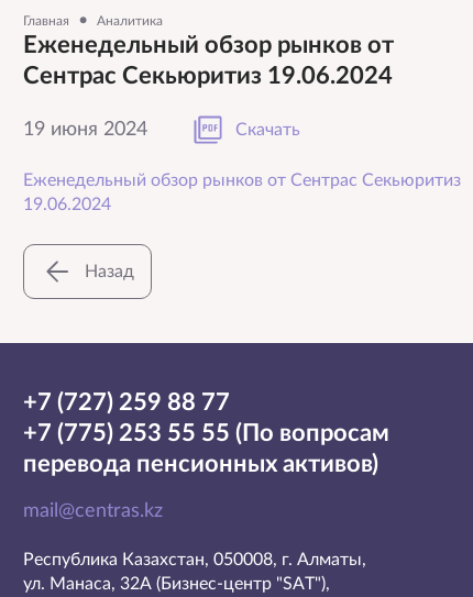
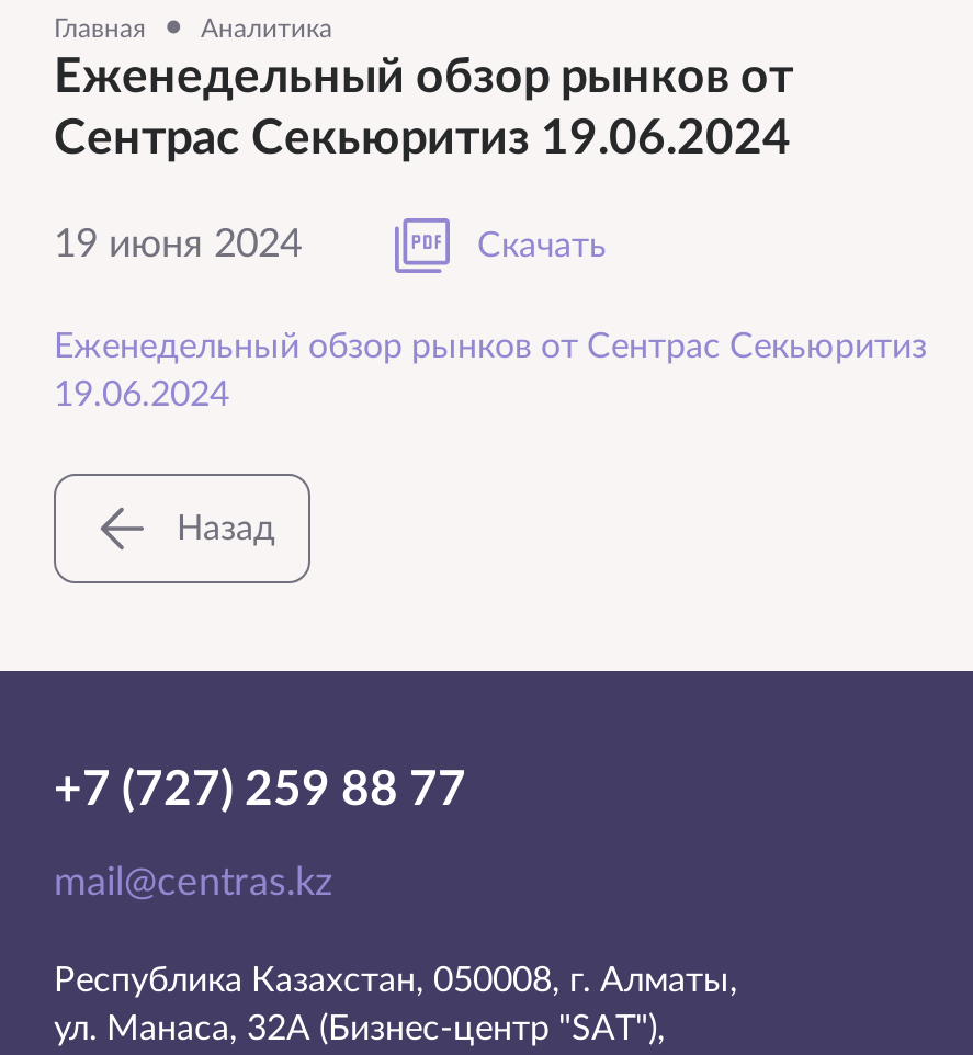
[23,421,389,476] +7 (775) 253 55 55 (По вопросам | перевода пенсионных активов) -> none

